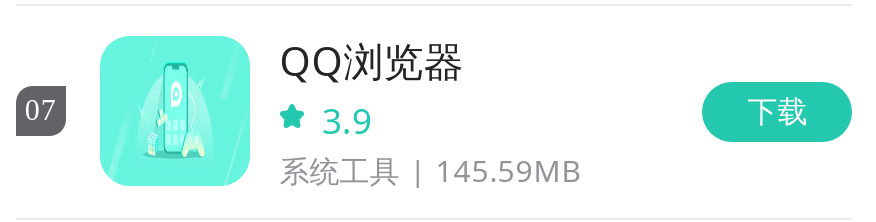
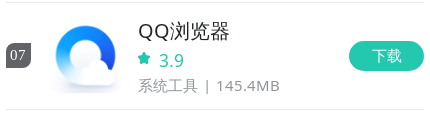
[98,34,581,189] [image] | 系统工具 145.59MB -> [48,18,280,95] [image] | 系统工具 145.4MB

